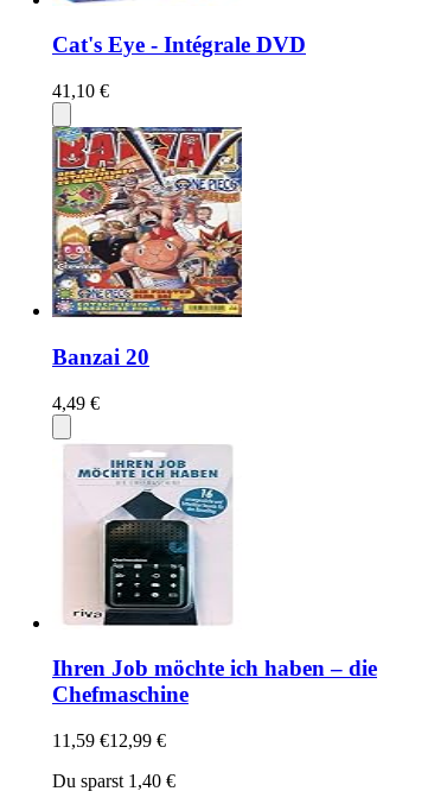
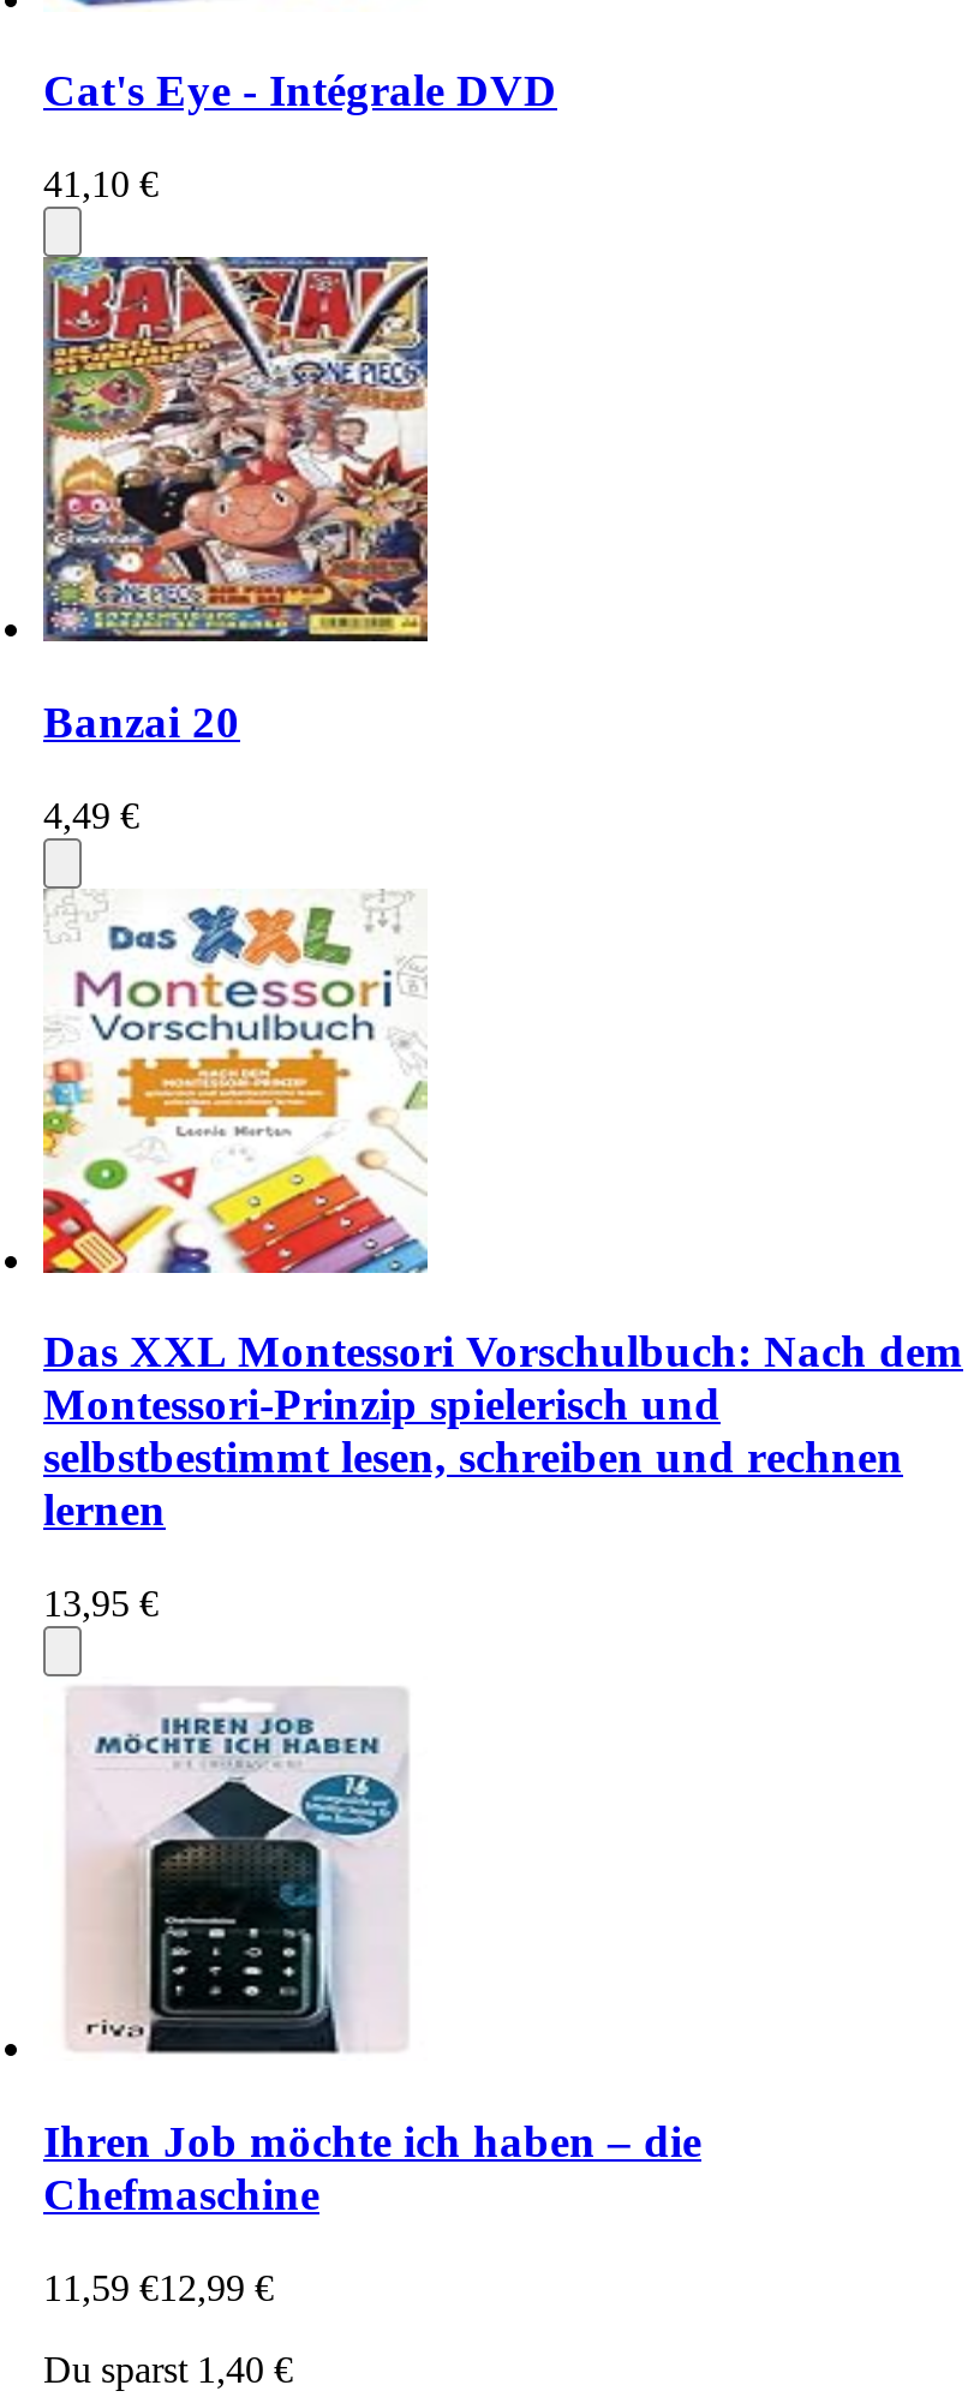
none -> [41,889,963,1624] [image] | Das XXL Montessori Vorschulbuch: Nach dem | Montessori-Prinzip spielerisch und | selbstbestimmt lesen, schreiben und rechnen | lernen | 13,95 €

